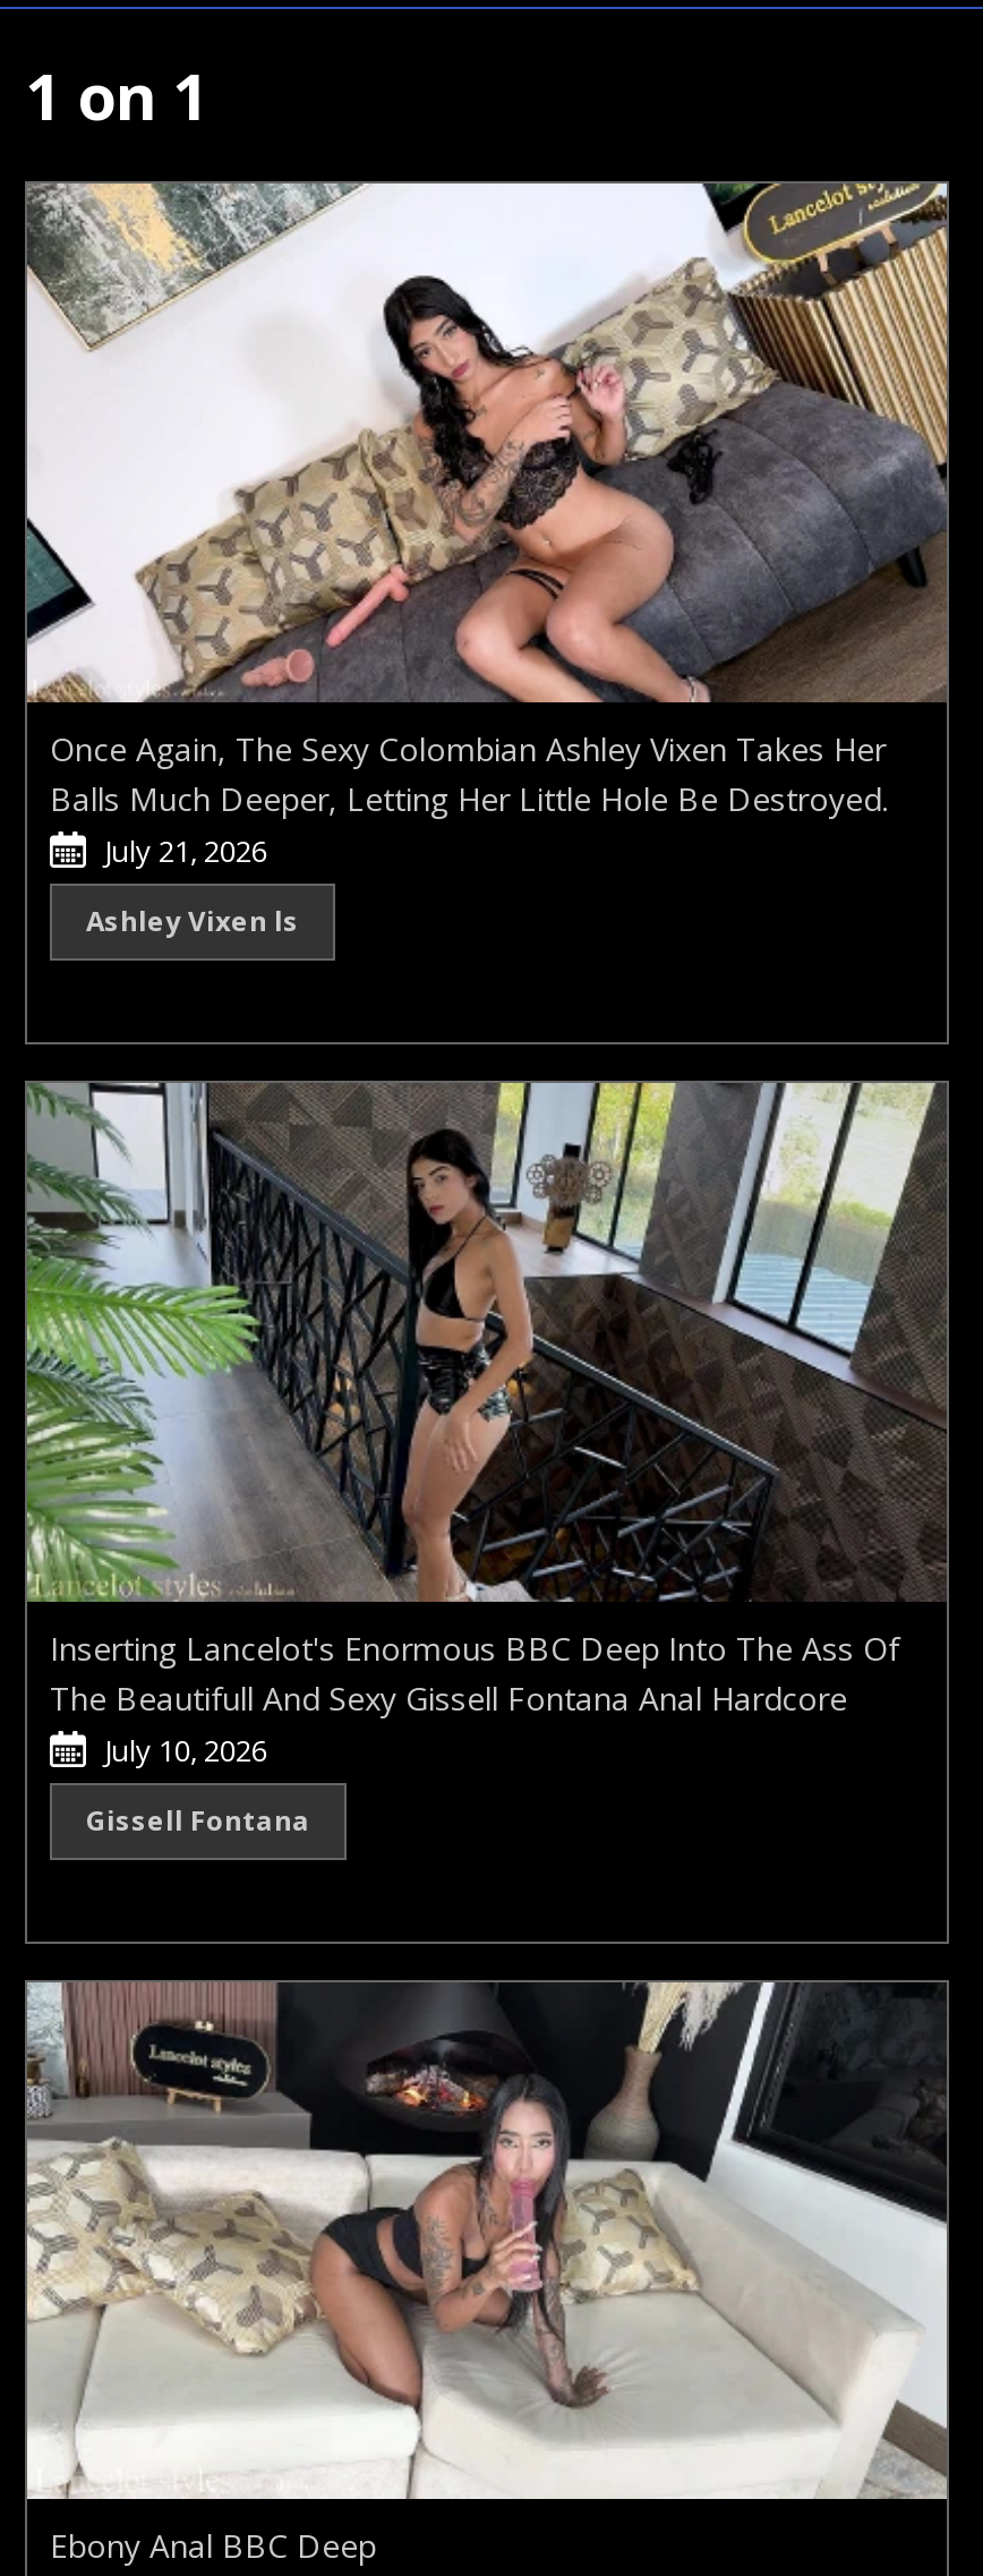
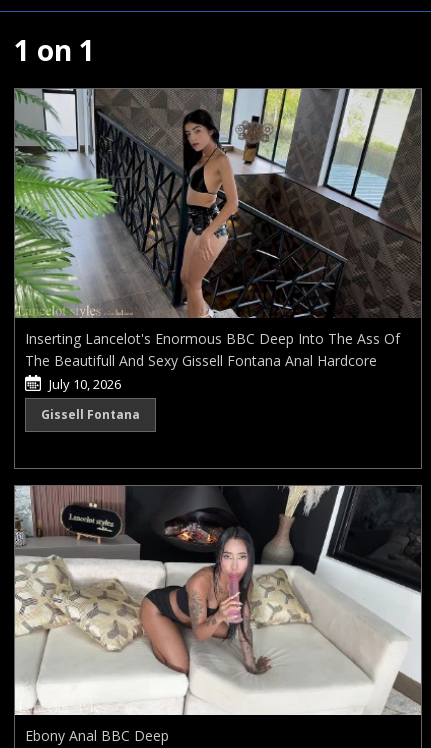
[25,181,949,941] [image] | Once Again, The Sexy Colombian Ashley Vixen Takes Her | Balls Much Deeper, Letting Her Little Hole Be Destroyed. | July 21, 2026 | Ashley Vixen ls -> none

